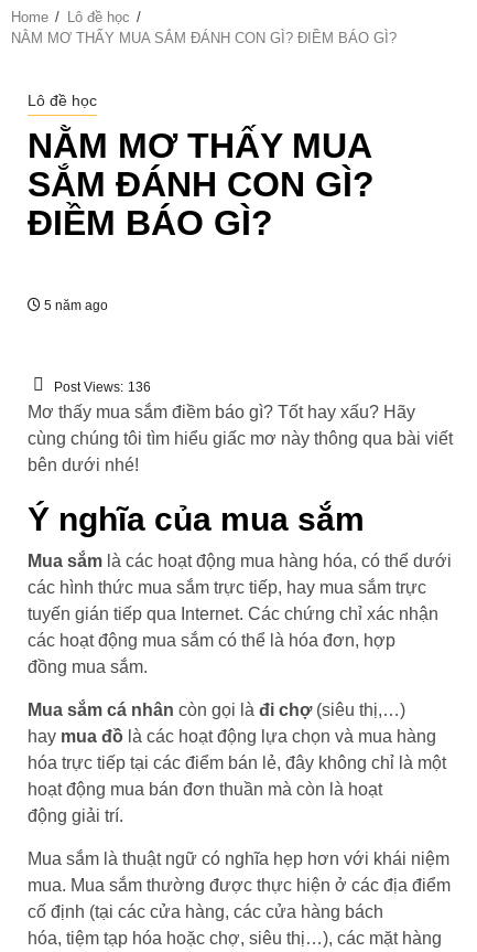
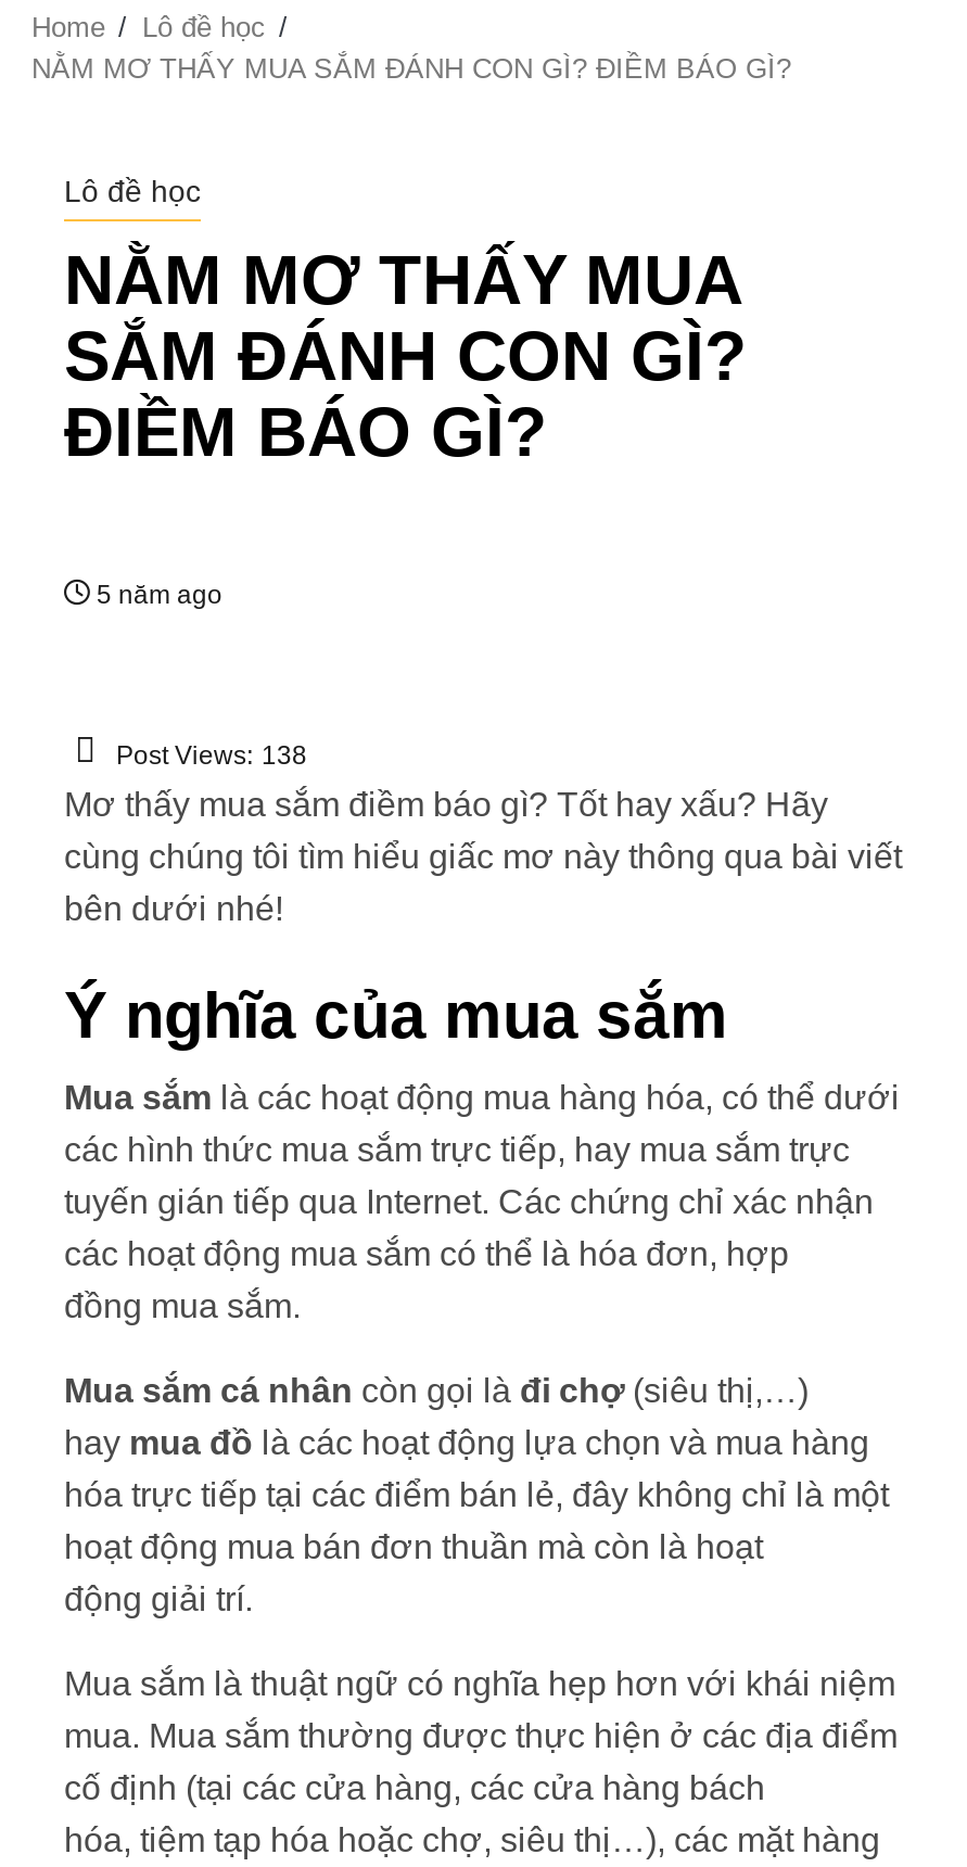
[54,379,151,395] Post Views: 136 -> [116,740,307,771] Post Views: 138

